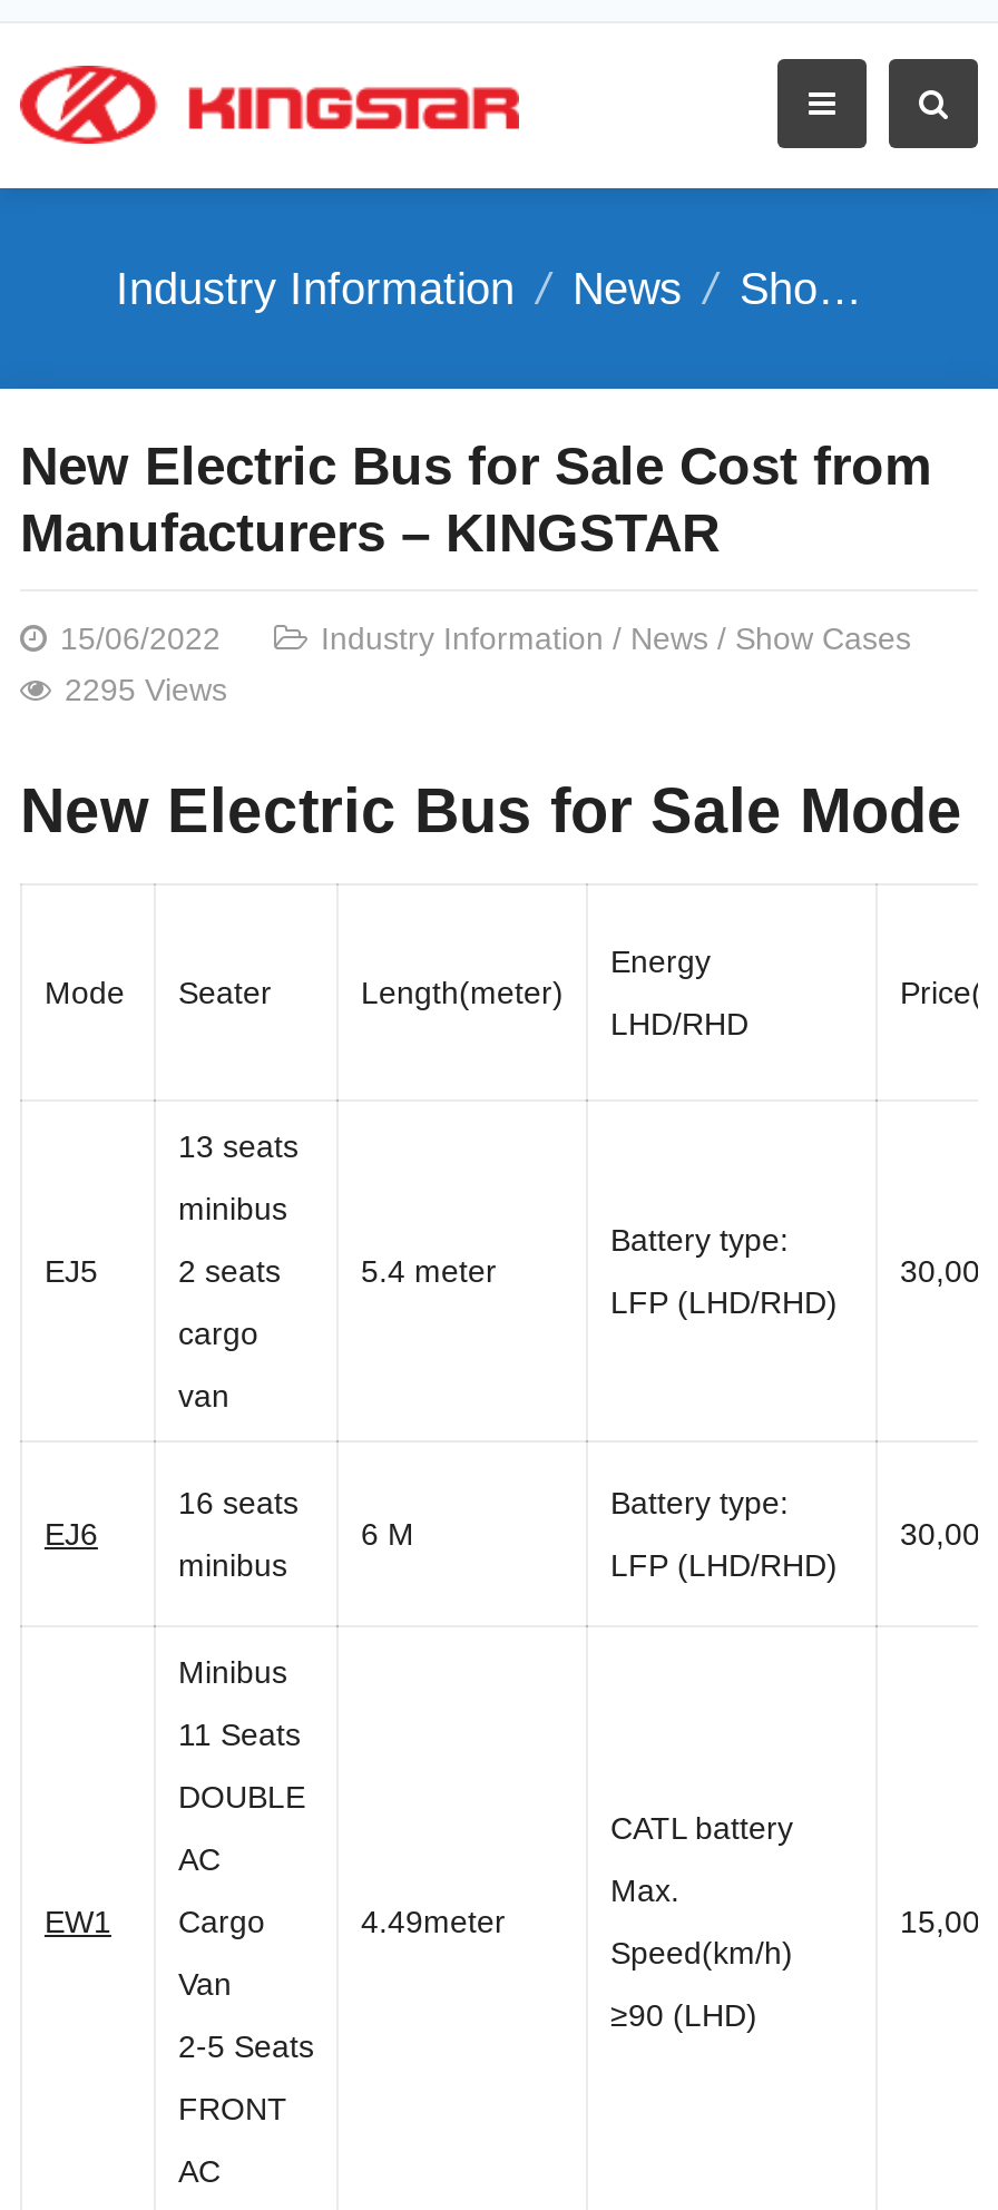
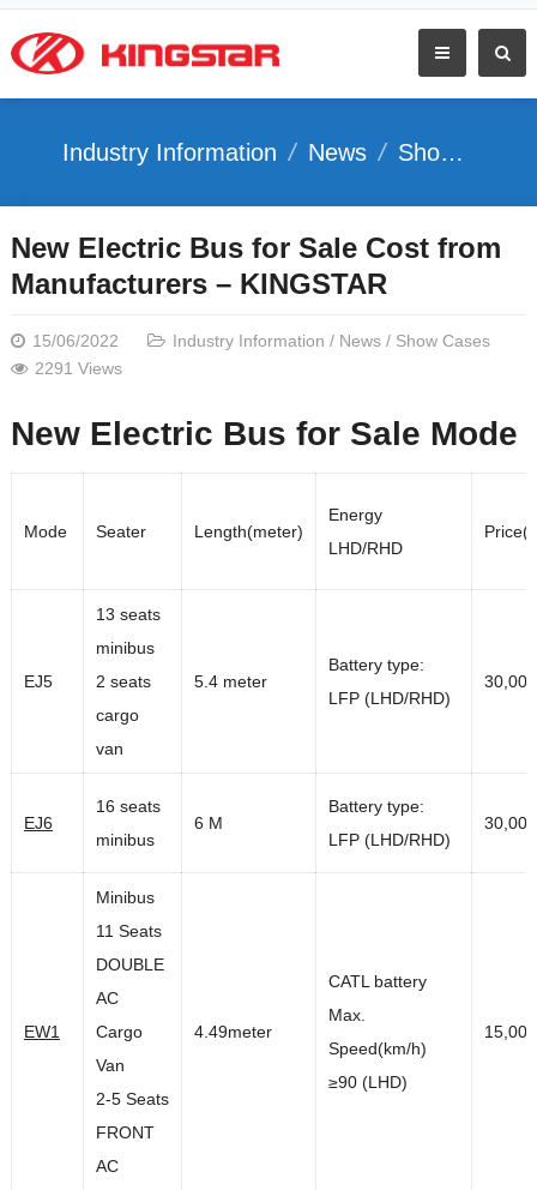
[65,671,227,706] 2295 Views -> [35,358,122,377] 2291 Views

